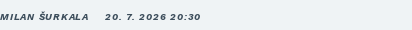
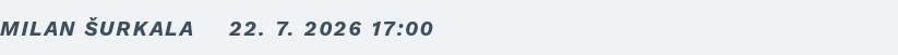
[0,11,201,22] MILAN ŠURKALA 20. 7. 2026 20:30 -> [0,16,434,40] MILAN ŠURKALA 22. 7. 2026 17:00

